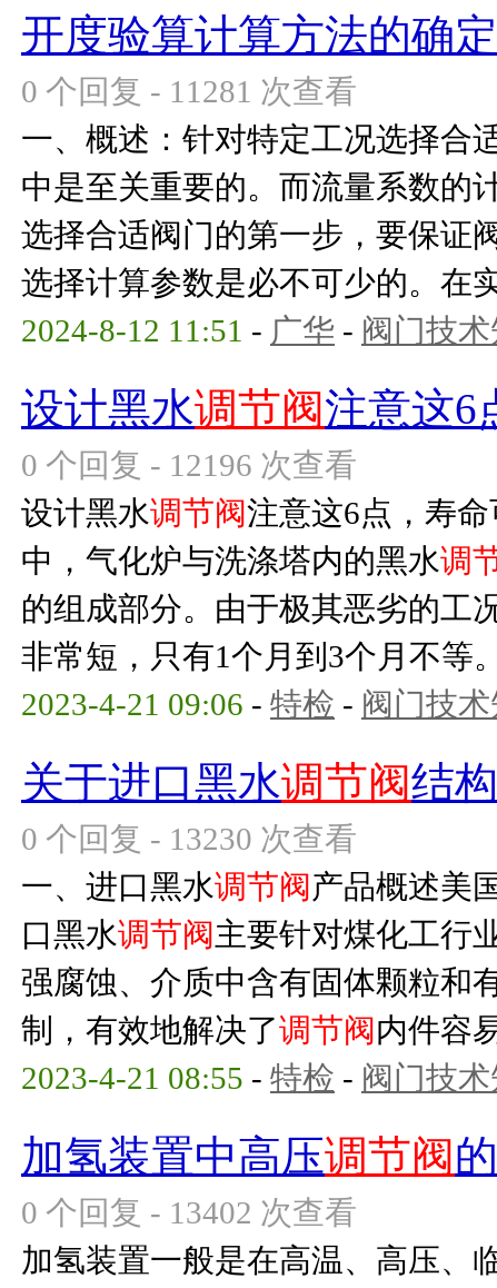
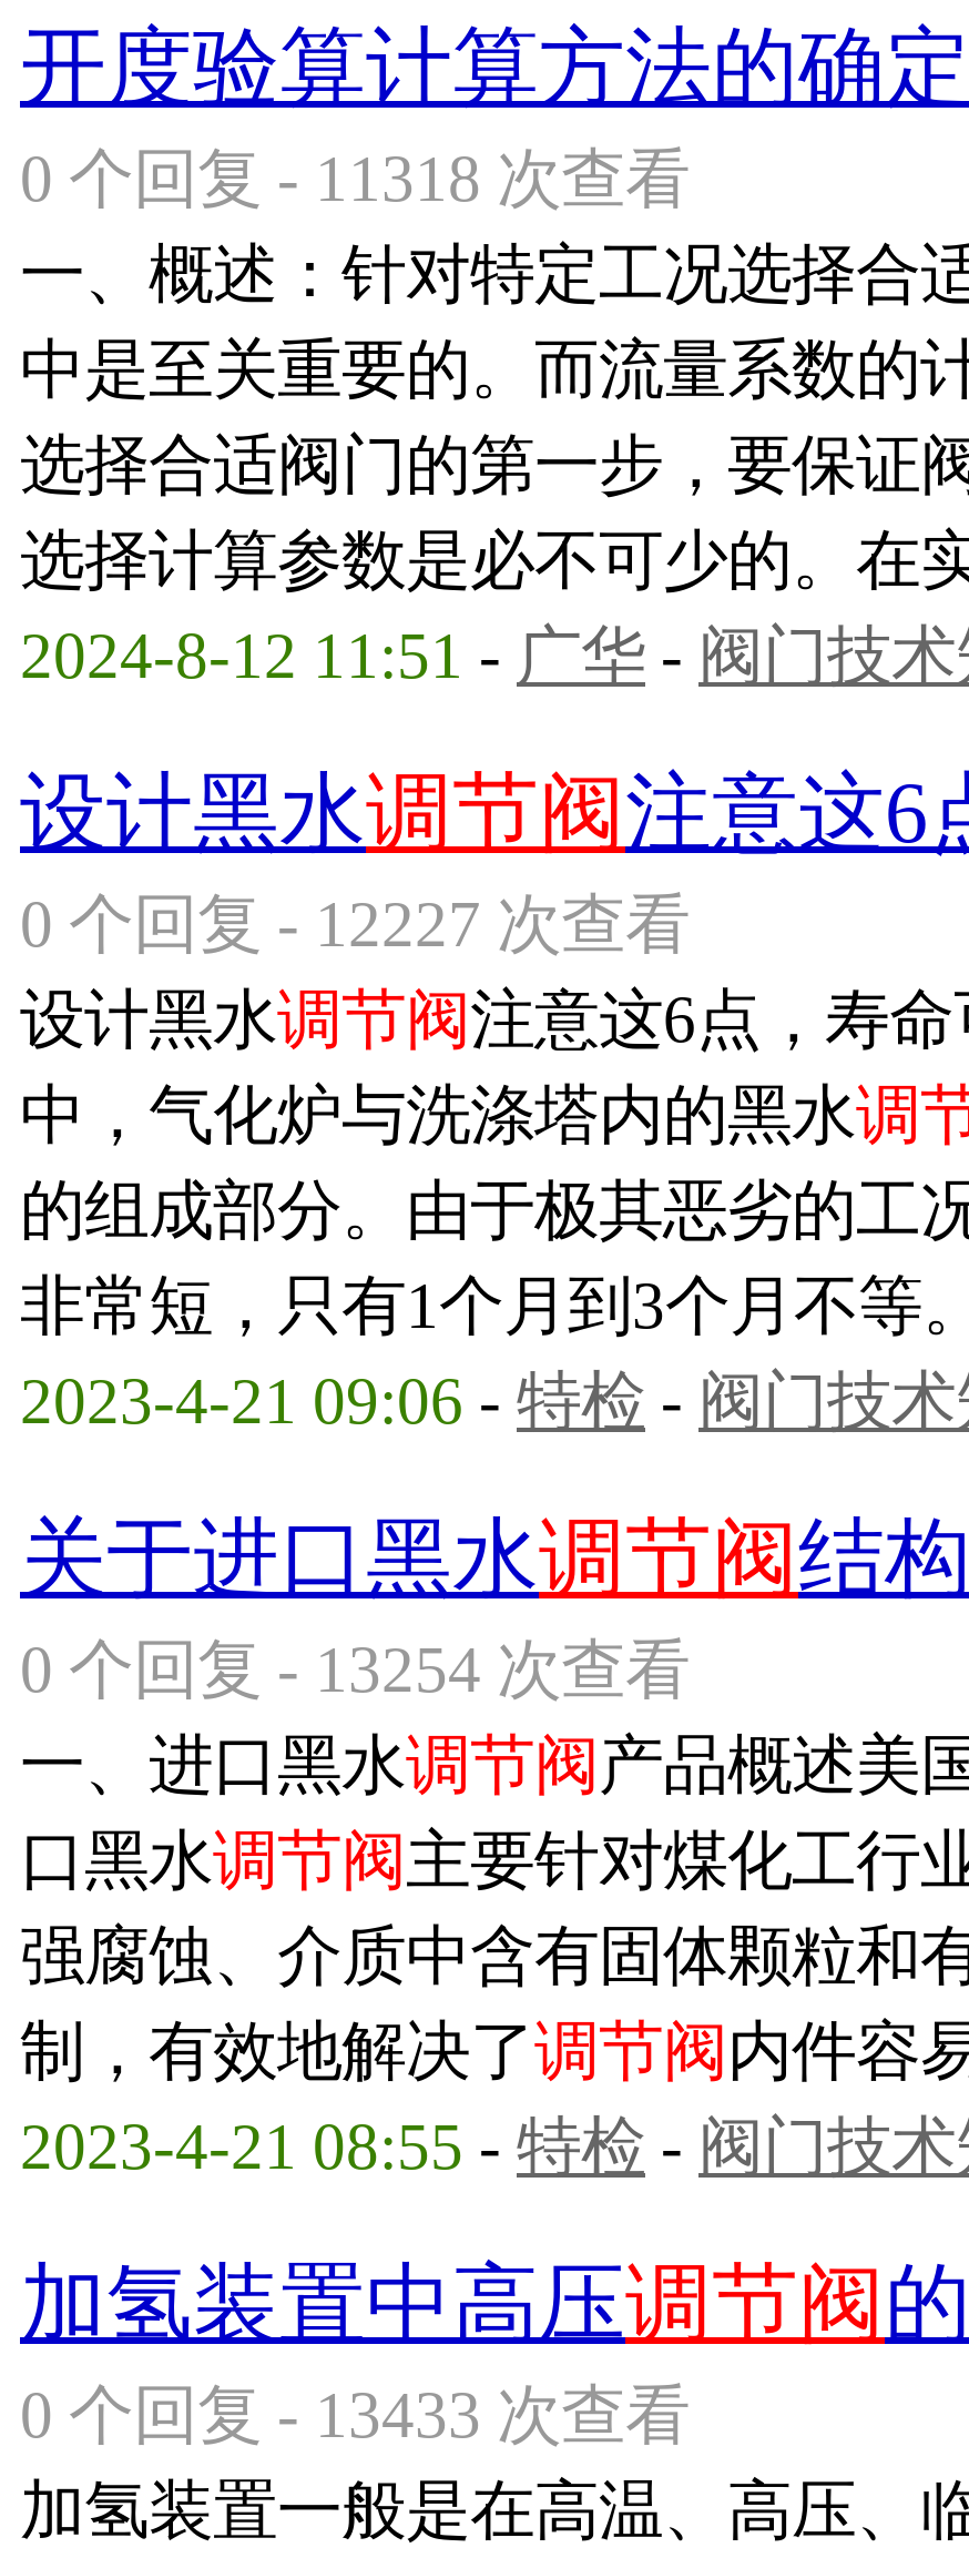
[21,73,357,109] 0 个回复 - 11281 次查看 -> [20,143,690,214] 0 个回复 - 11318 次查看
[21,447,357,483] 0 个回复 - 12196 次查看 -> [20,889,690,960] 0 个回复 - 12227 次查看
[21,821,357,856] 0 个回复 - 13230 次查看 -> [20,1634,690,1705] 0 个回复 - 13254 次查看
[21,1195,357,1230] 0 个回复 - 13402 次查看 -> [20,2379,690,2450] 0 个回复 - 13433 次查看

